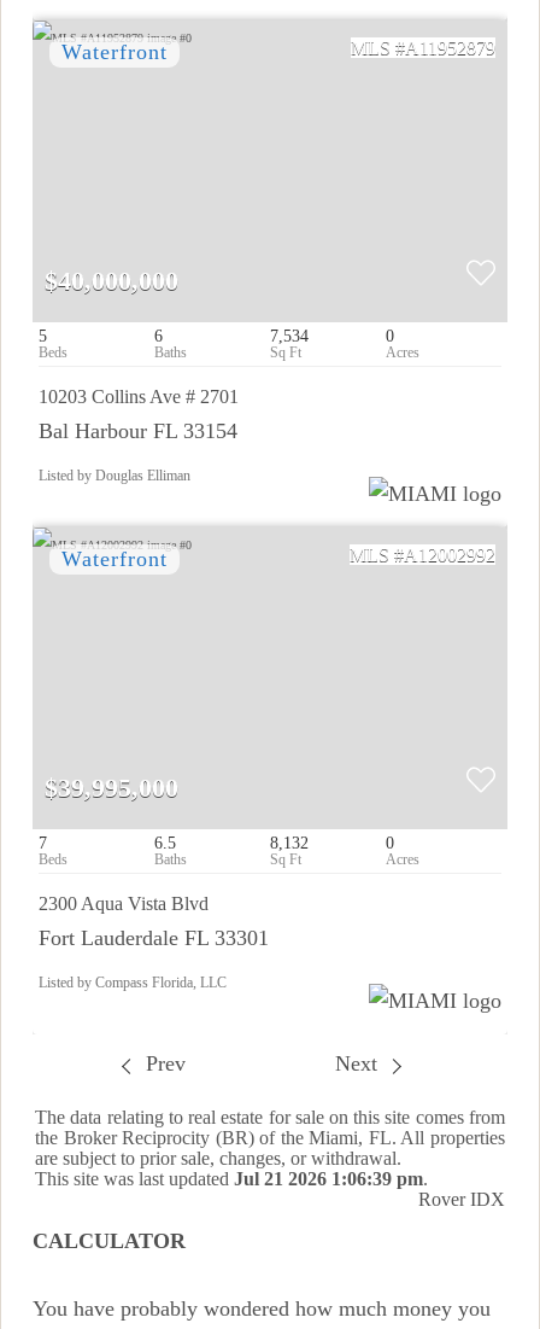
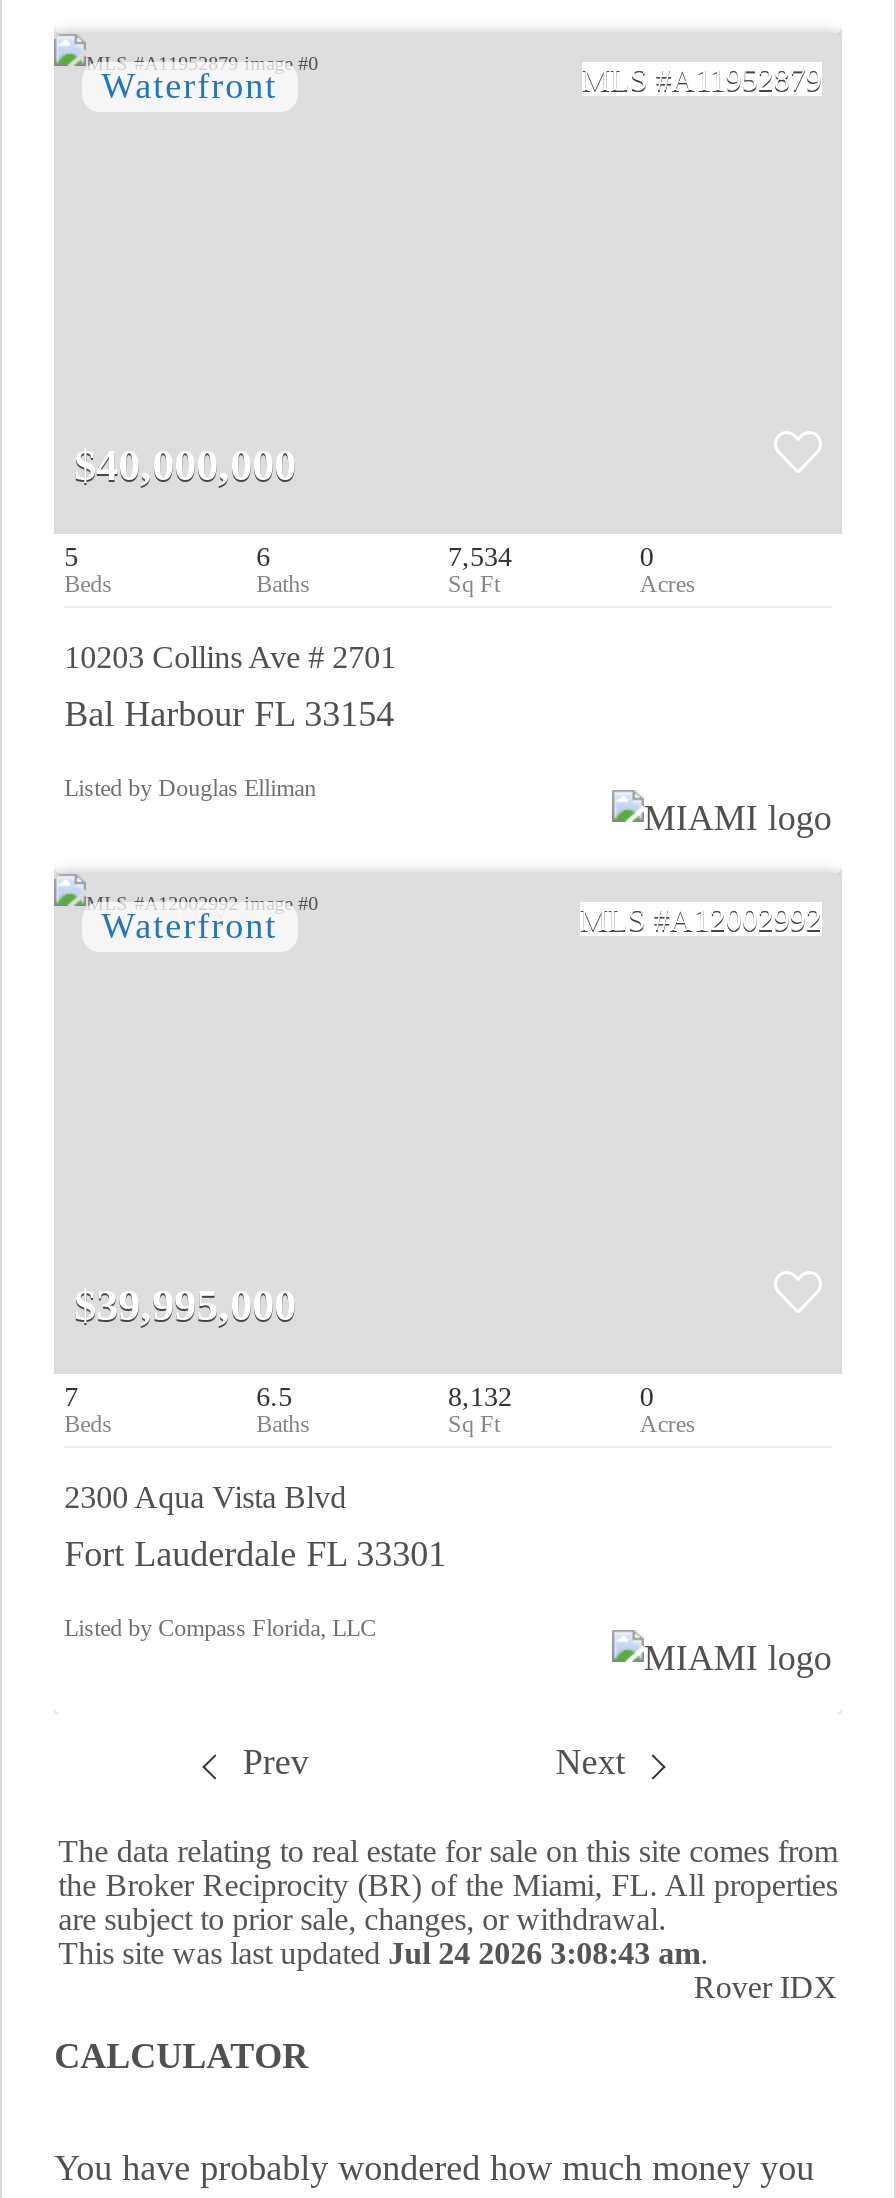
[35,1169,428,1191] This site was last updated Jul 21 2026 1:06:39 pm. -> [58,1937,708,1973] This site was last updated Jul 24 2026 3:08:43 am.

